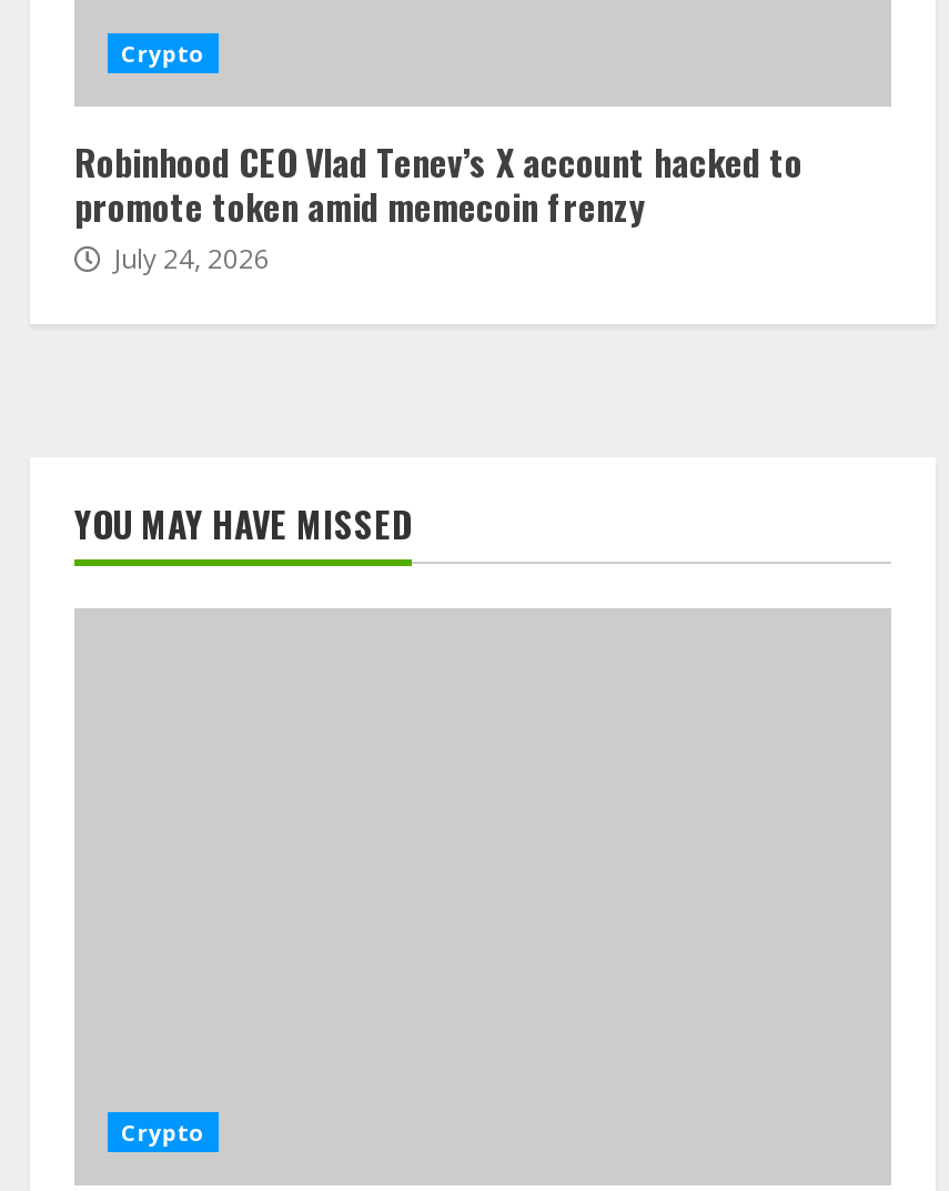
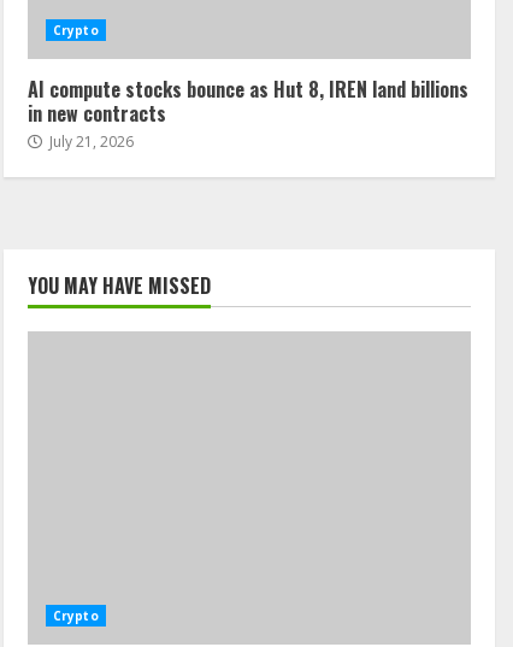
[74,134,802,276] Robinhood CEO Vlad Tenev’s X account hacked to | promote token amid memecoin frenzy | July 24, 2026 -> [28,74,468,151] AI compute stocks bounce as Hut 8, IREN land billions | in new contracts | July 21, 2026

